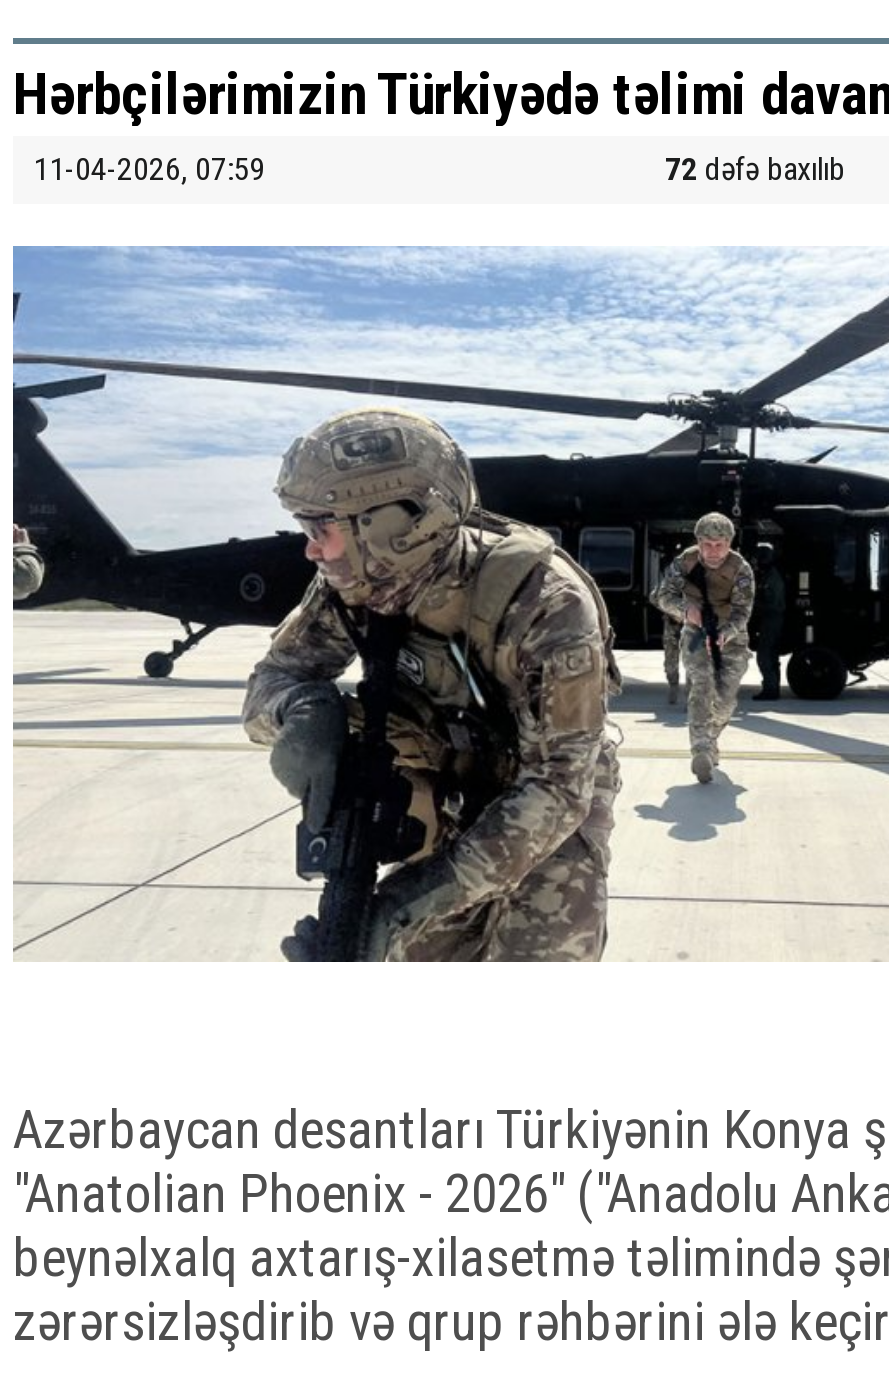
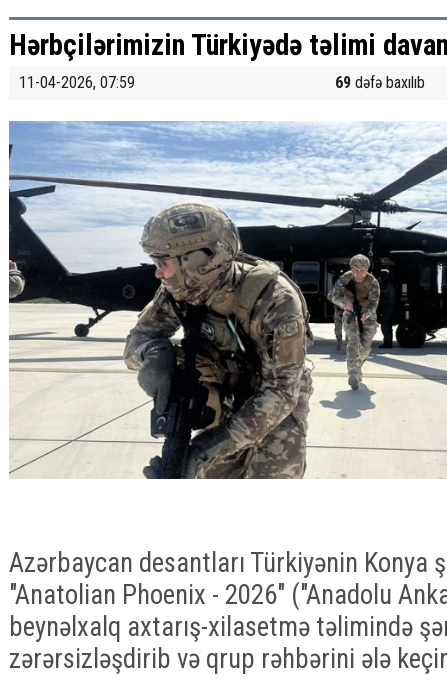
[665,150,845,188] 72 dəfə baxılıb -> [335,73,425,92] 69 dəfə baxılıb

